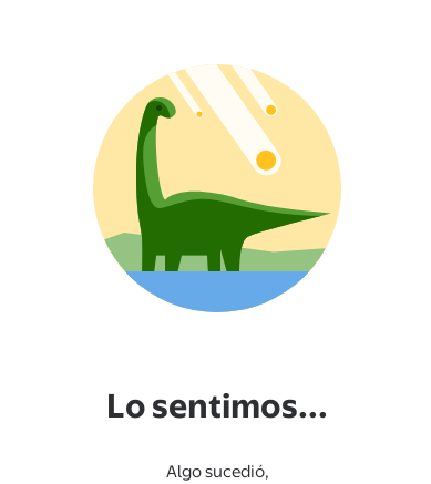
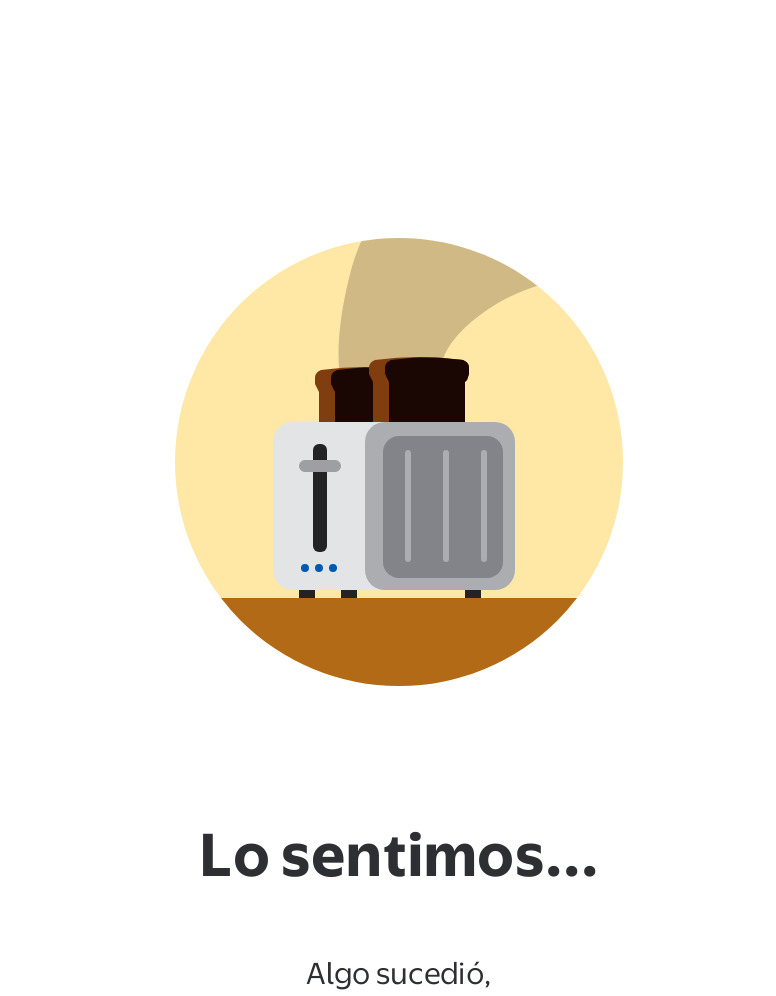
[104,65,330,313] [image] -> [197,238,599,688] [image]

